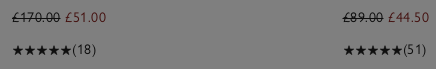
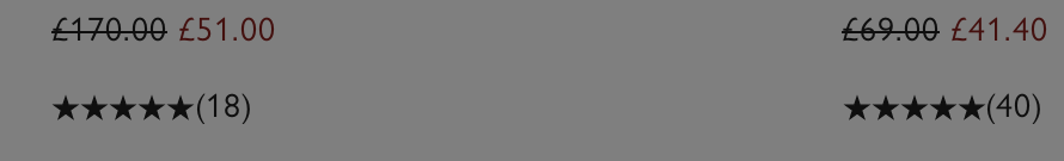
[342,9,429,26] £89.00 £44.50 -> [842,10,1048,51] £69.00 £41.40
[402,41,426,58] (51) -> [985,86,1042,127] (40)

